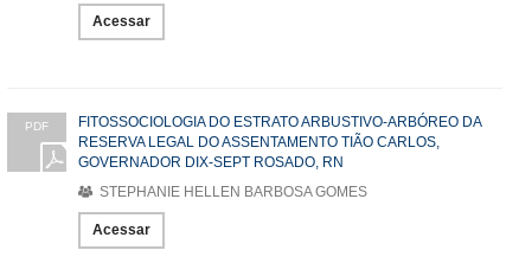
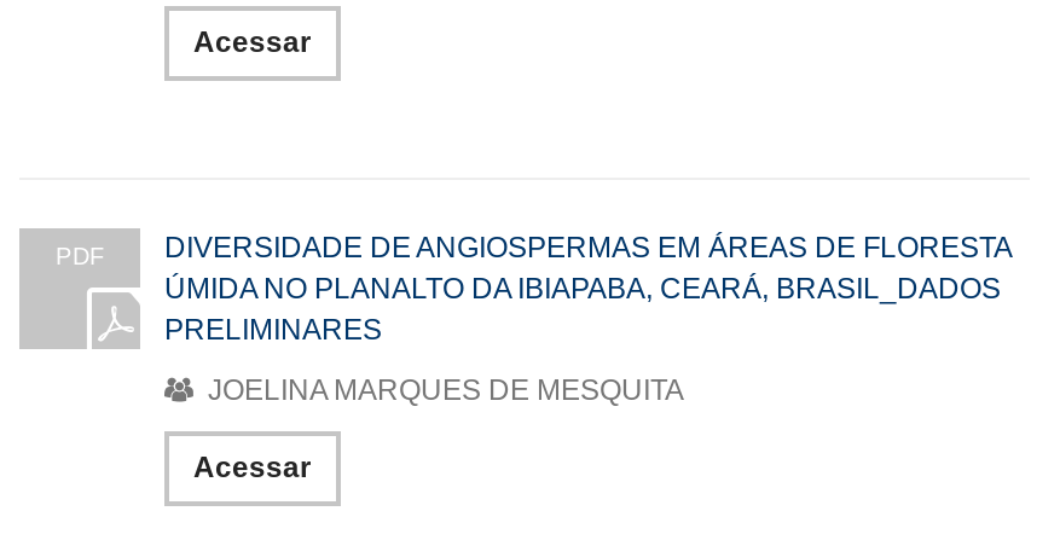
[78,114,481,170] FITOSSOCIOLOGIA DO ESTRATO ARBUSTIVO-ARBÓREO DA | RESERVA LEGAL DO ASSENTAMENTO TIÃO CARLOS, | GOVERNADOR DIX-SEPT ROSADO, RN -> [164,230,1010,346] DIVERSIDADE DE ANGIOSPERMAS EM ÁREAS DE FLORESTA | ÚMIDA NO PLANALTO DA IBIAPABA, CEARÁ, BRASIL_DADOS | PRELIMINARES
[96,184,367,200] STEPHANIE HELLEN BARBOSA GOMES -> [201,373,684,407] JOELINA MARQUES DE MESQUITA

